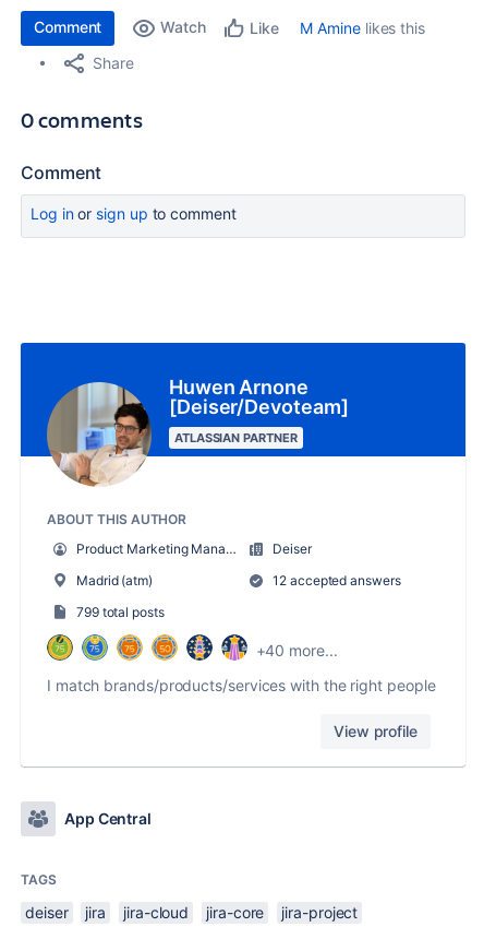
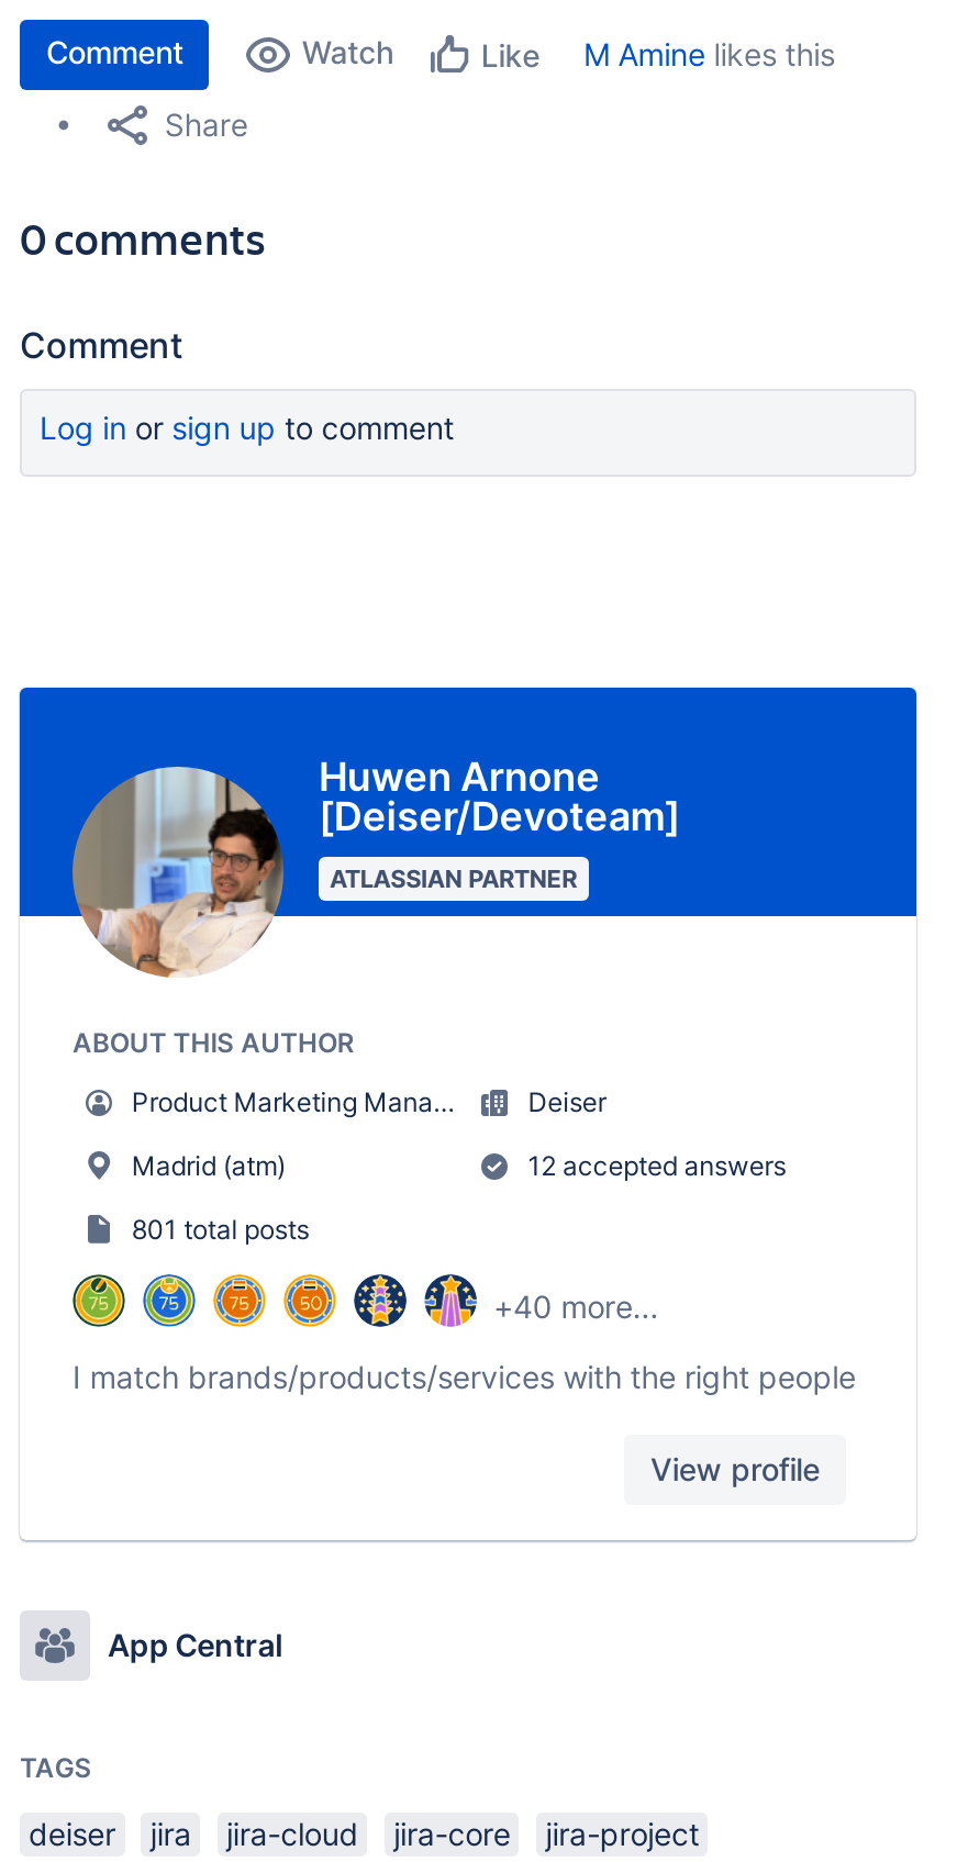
[76,604,164,620] 799 total posts -> [132,1213,309,1246] 801 total posts

